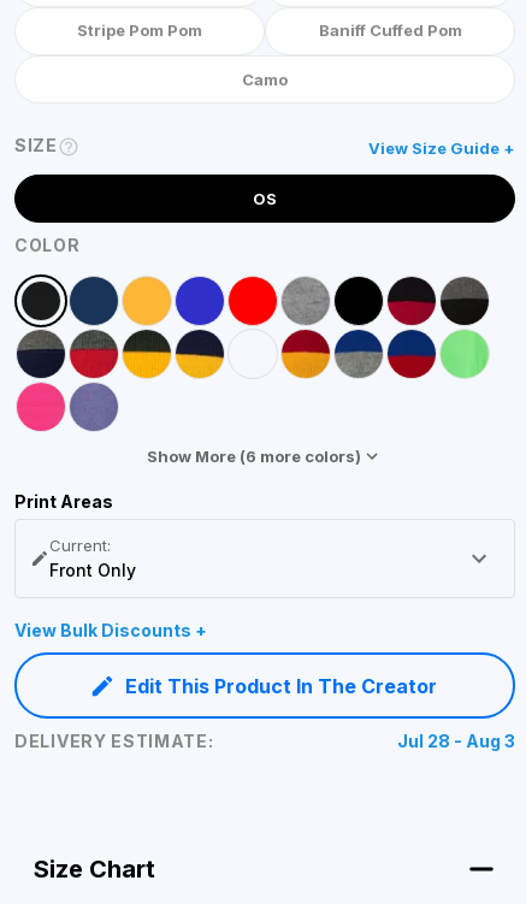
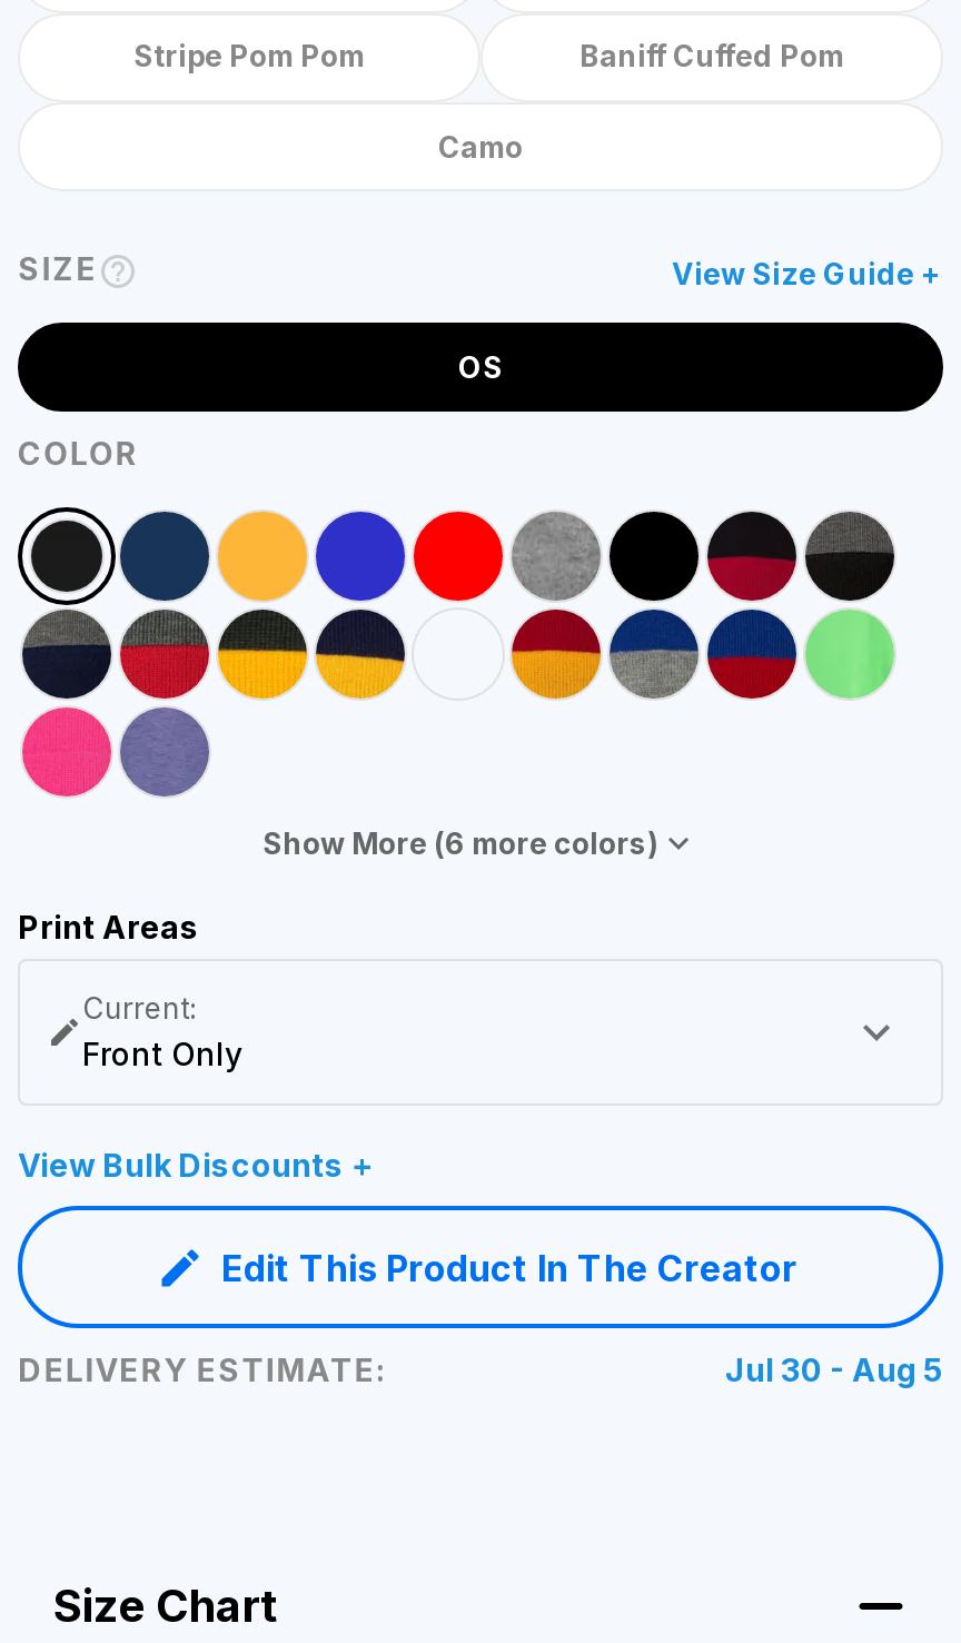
[397,731,515,751] Jul 28 - Aug 3 -> [725,1351,943,1389] Jul 30 - Aug 5

